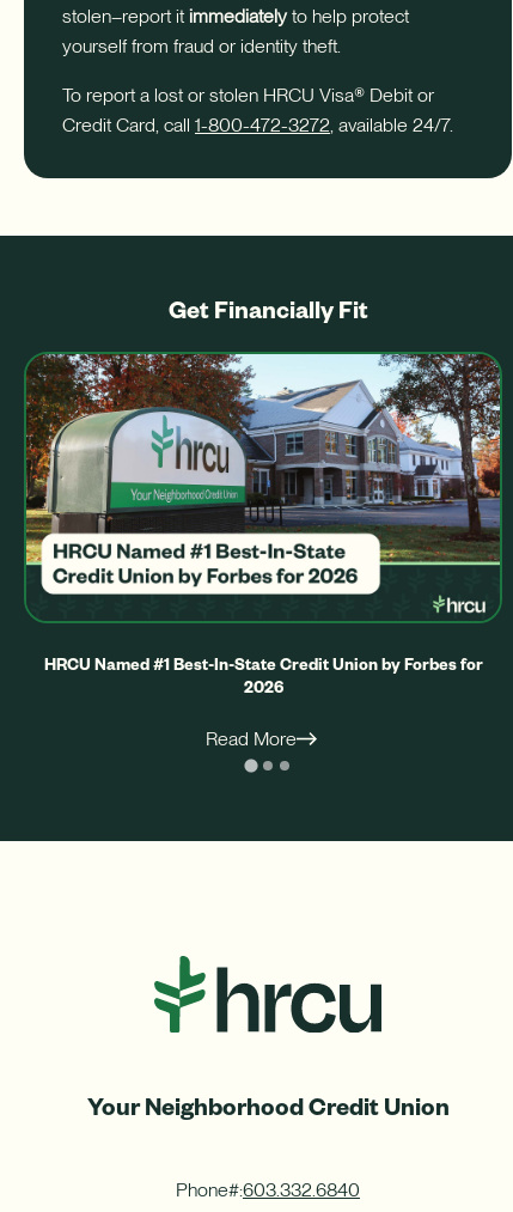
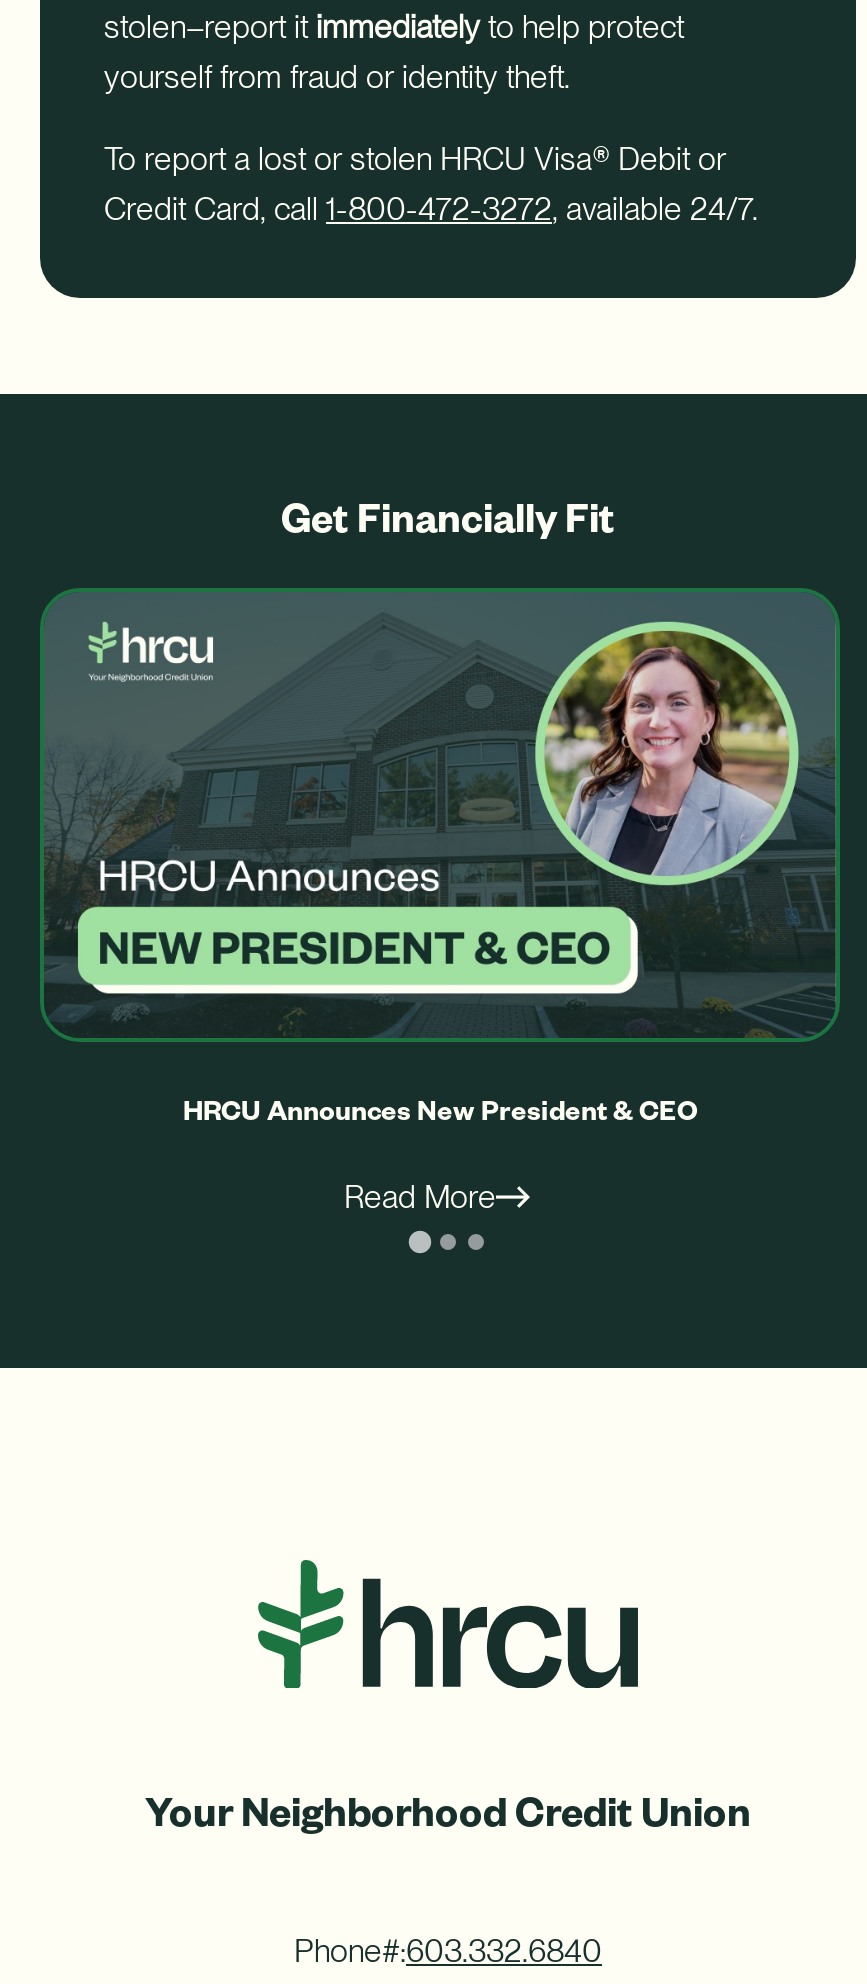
[25,353,501,696] [image] | HRCU Named #1 Best-In-State Credit Union by Forbes for | 2026 -> [44,592,834,1126] [image] | HRCU Announces New President & CEO

